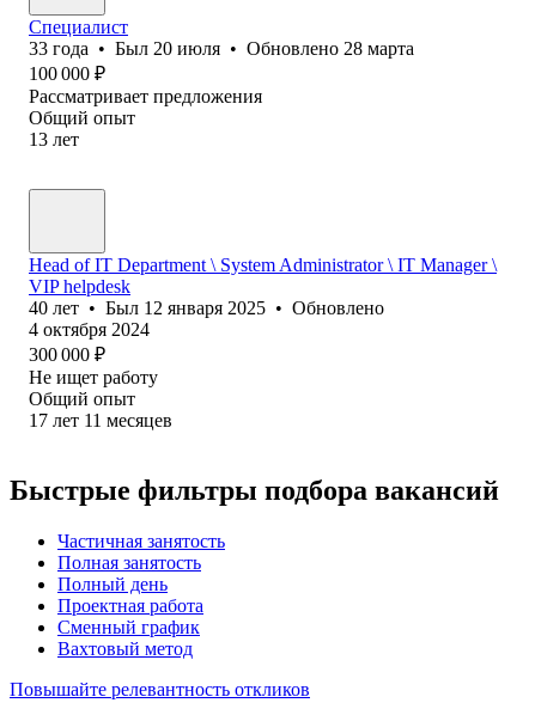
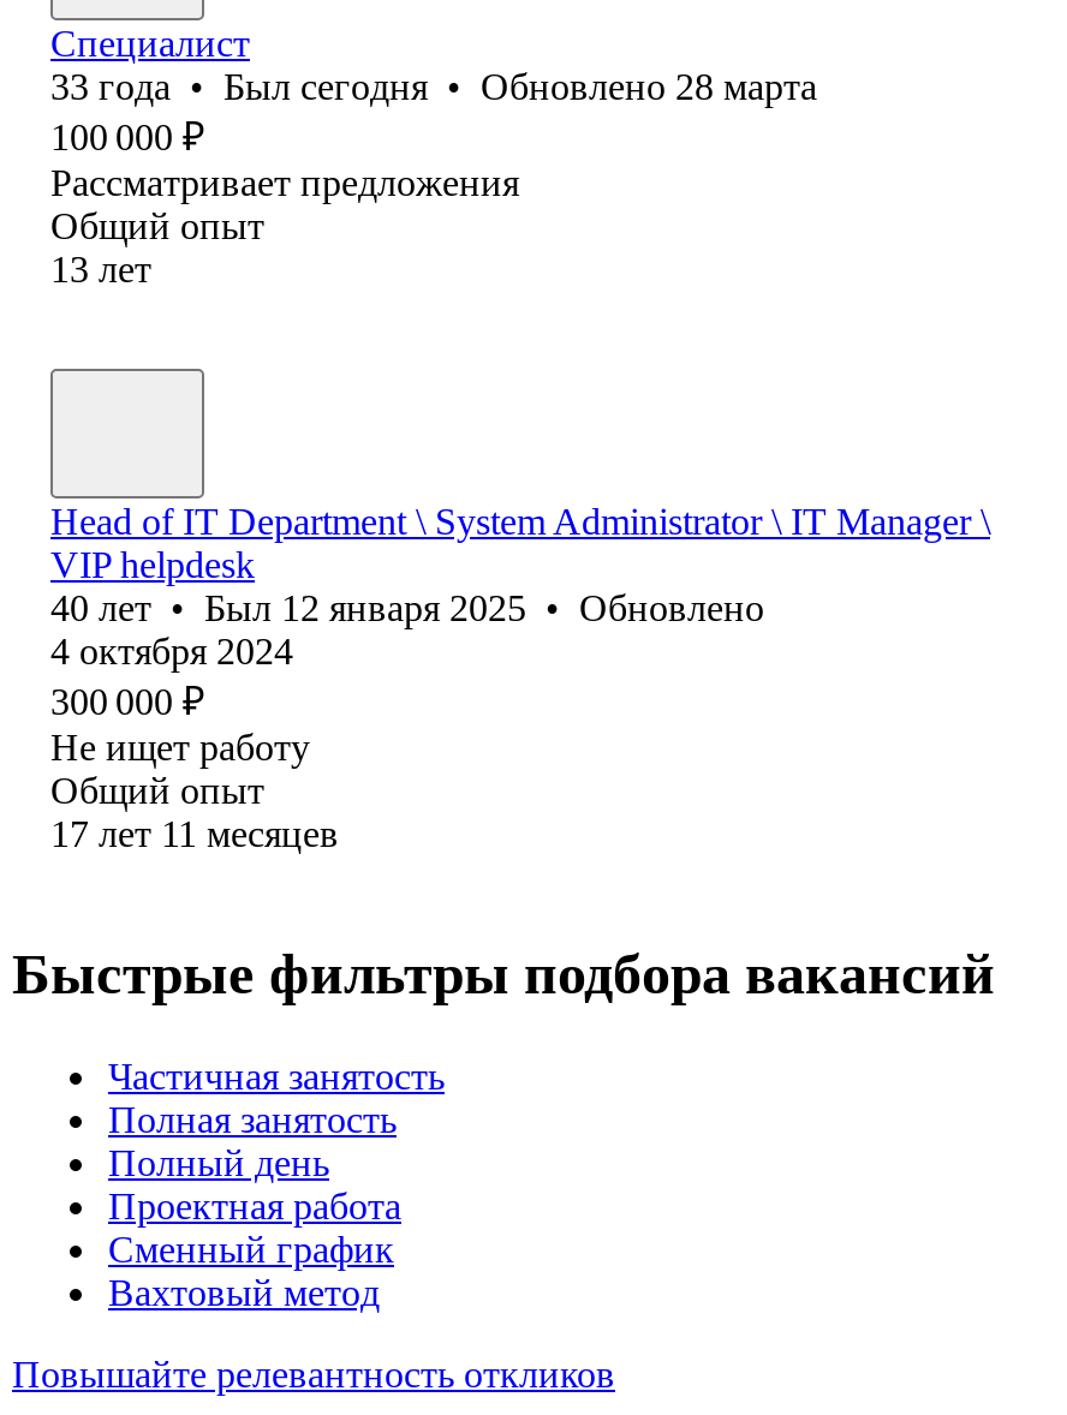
[29,38,414,58] 33 года • Был 20 июля • Обновлено 28 марта -> [50,66,817,107] 33 года • Был сегодня • Обновлено 28 марта

